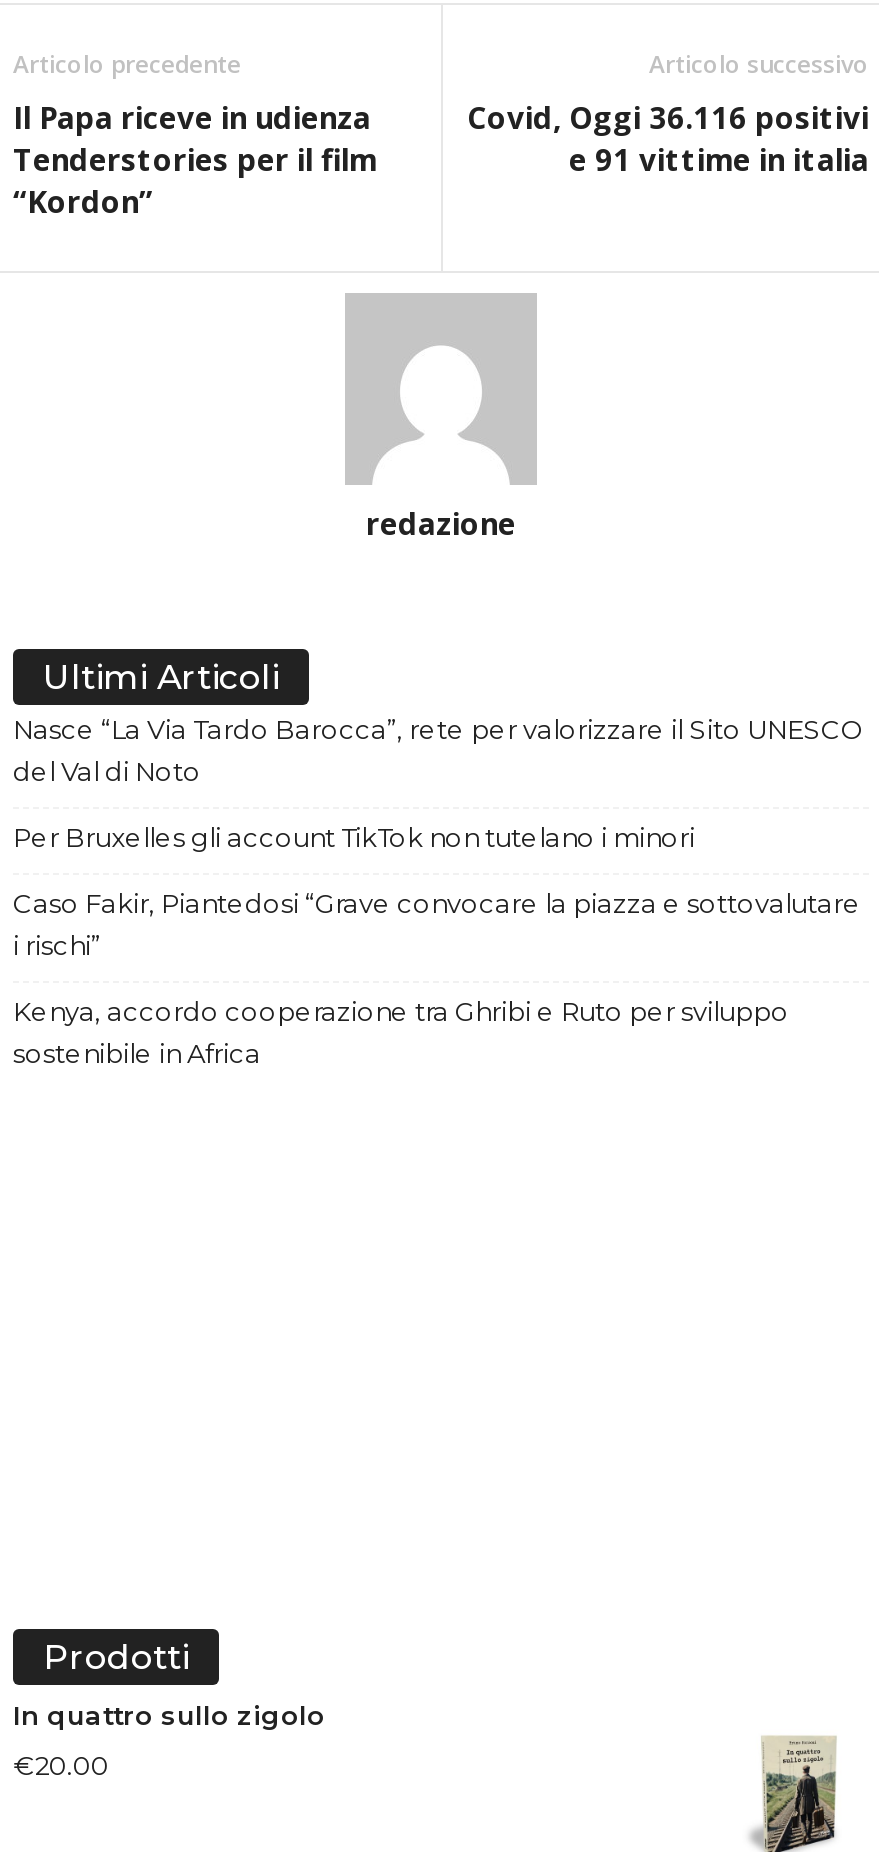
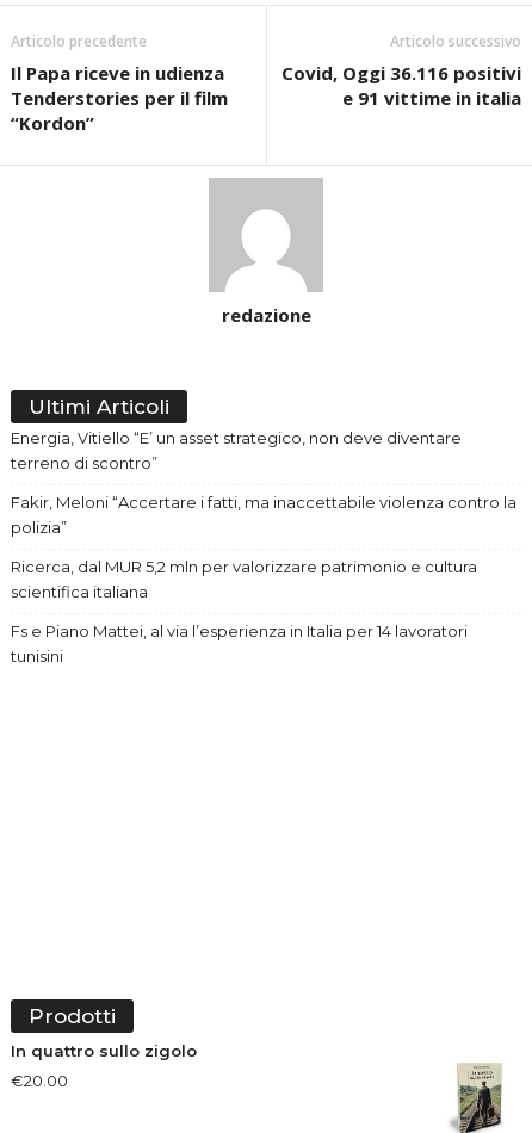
[13,712,865,786] Nasce “La Via Tardo Barocca”, rete per valorizzare il Sito UNESCO | del Val di Noto -> [11,428,462,472] Energia, Vitiello “E’ un asset strategico, non deve diventare | terreno di scontro”
[13,820,695,852] Per Bruxelles gli account TikTok non tutelano i minori -> [11,493,516,537] Fakir, Meloni “Accertare i fatti, ma inaccettabile violenza contro la | polizia”
[13,886,861,960] Caso Fakir, Piantedosi “Grave convocare la piazza e sottovalutare | i rischi” -> [11,557,477,601] Ricerca, dal MUR 5,2 mln per valorizzare patrimonio e cultura | scientifica italiana
[13,994,789,1068] Kenya, accordo cooperazione tra Ghribi e Ruto per sviluppo | sostenibile in Africa -> [11,621,468,665] Fs e Piano Mattei, al via l’esperienza in Italia per 14 lavoratori | tunisini

